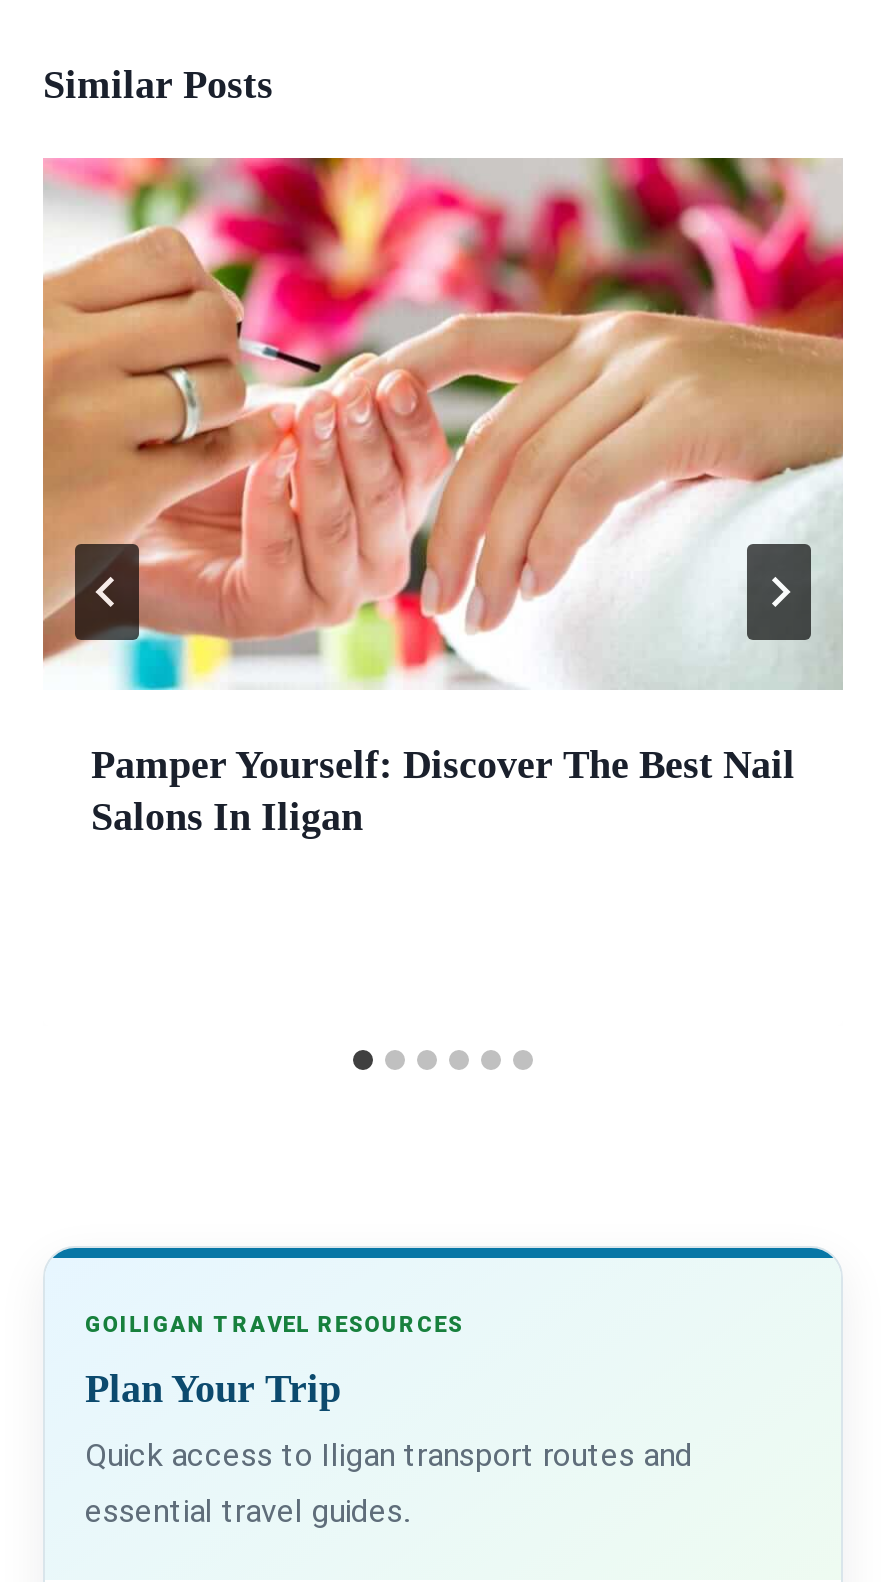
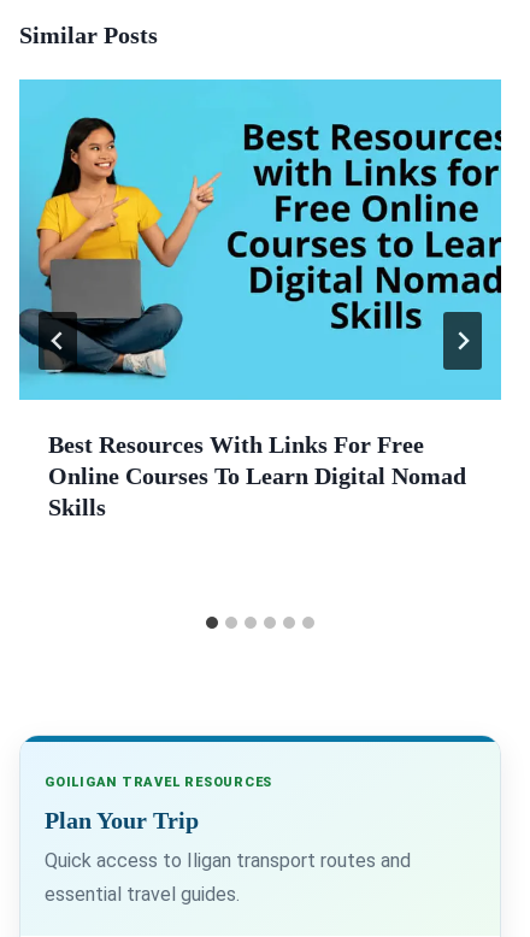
[41,156,845,839] [image] | Pamper Yourself: Discover The Best Nail | Salons In Iligan -> [18,78,502,521] [image] | Best Resources With Links For Free | Online Courses To Learn Digital Nomad | Skills

